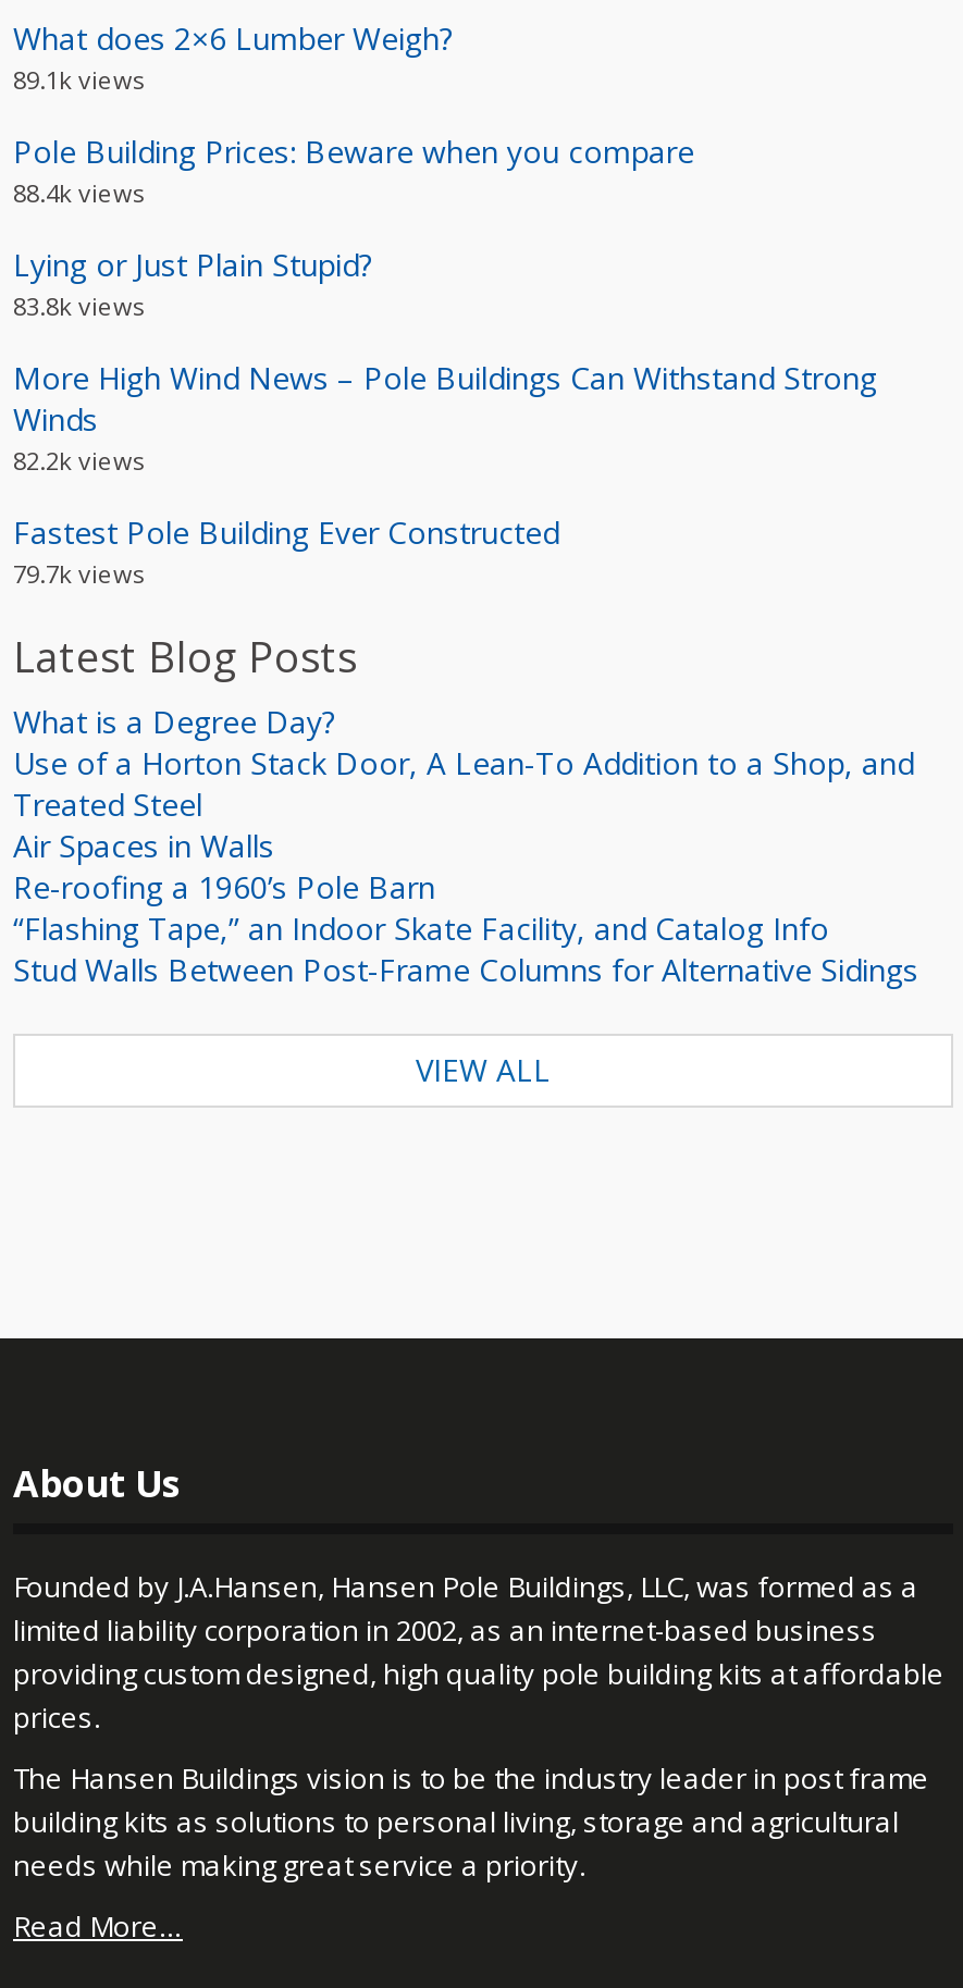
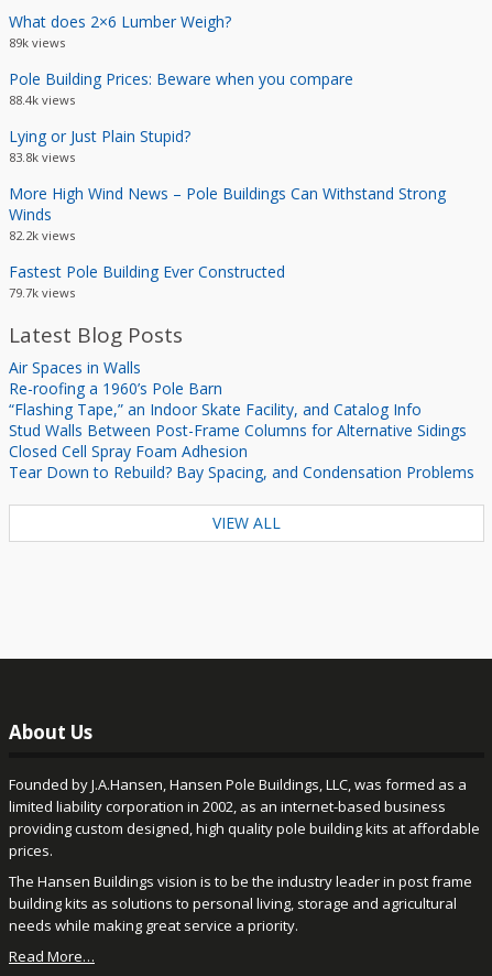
[13,64,144,96] 89.1k views -> [9,34,65,51] 89k views
[13,701,914,825] What is a Degree Day? | Use of a Horton Stack Door, A Lean-To Addition to a Shop, and | Treated Steel -> none
moved [13,825,918,991] -> [9,357,467,441]: Air Spaces in Walls | Re-roofing a 1960’s Pole Barn | “Flashing Tape,” an Indoor Skate Facility, and Catalog Info | Stud Walls Between Post-Frame Columns for Alternative Sidings
none -> [9,441,474,483] Closed Cell Spray Foam Adhesion | Tear Down to Rebuild? Bay Spacing, and Condensation Problems

